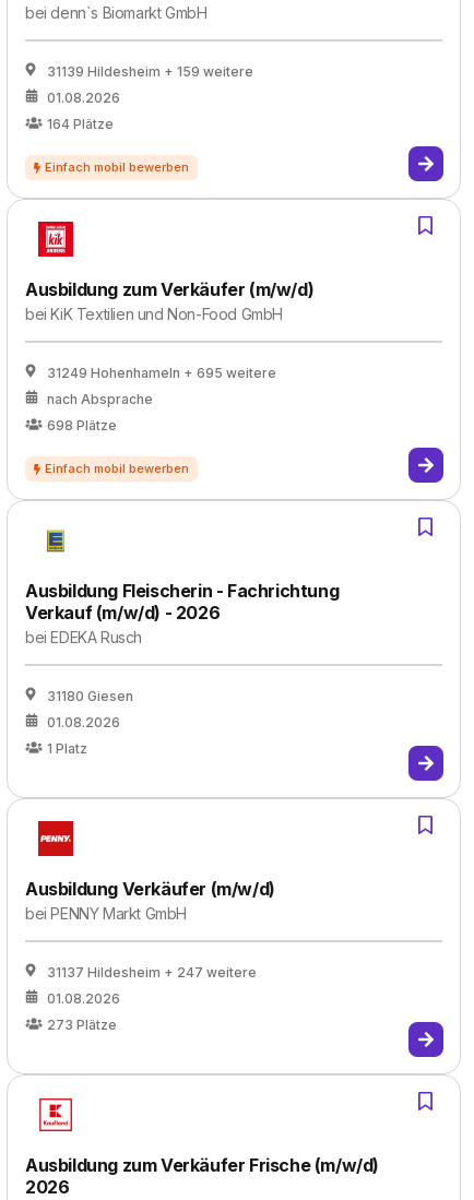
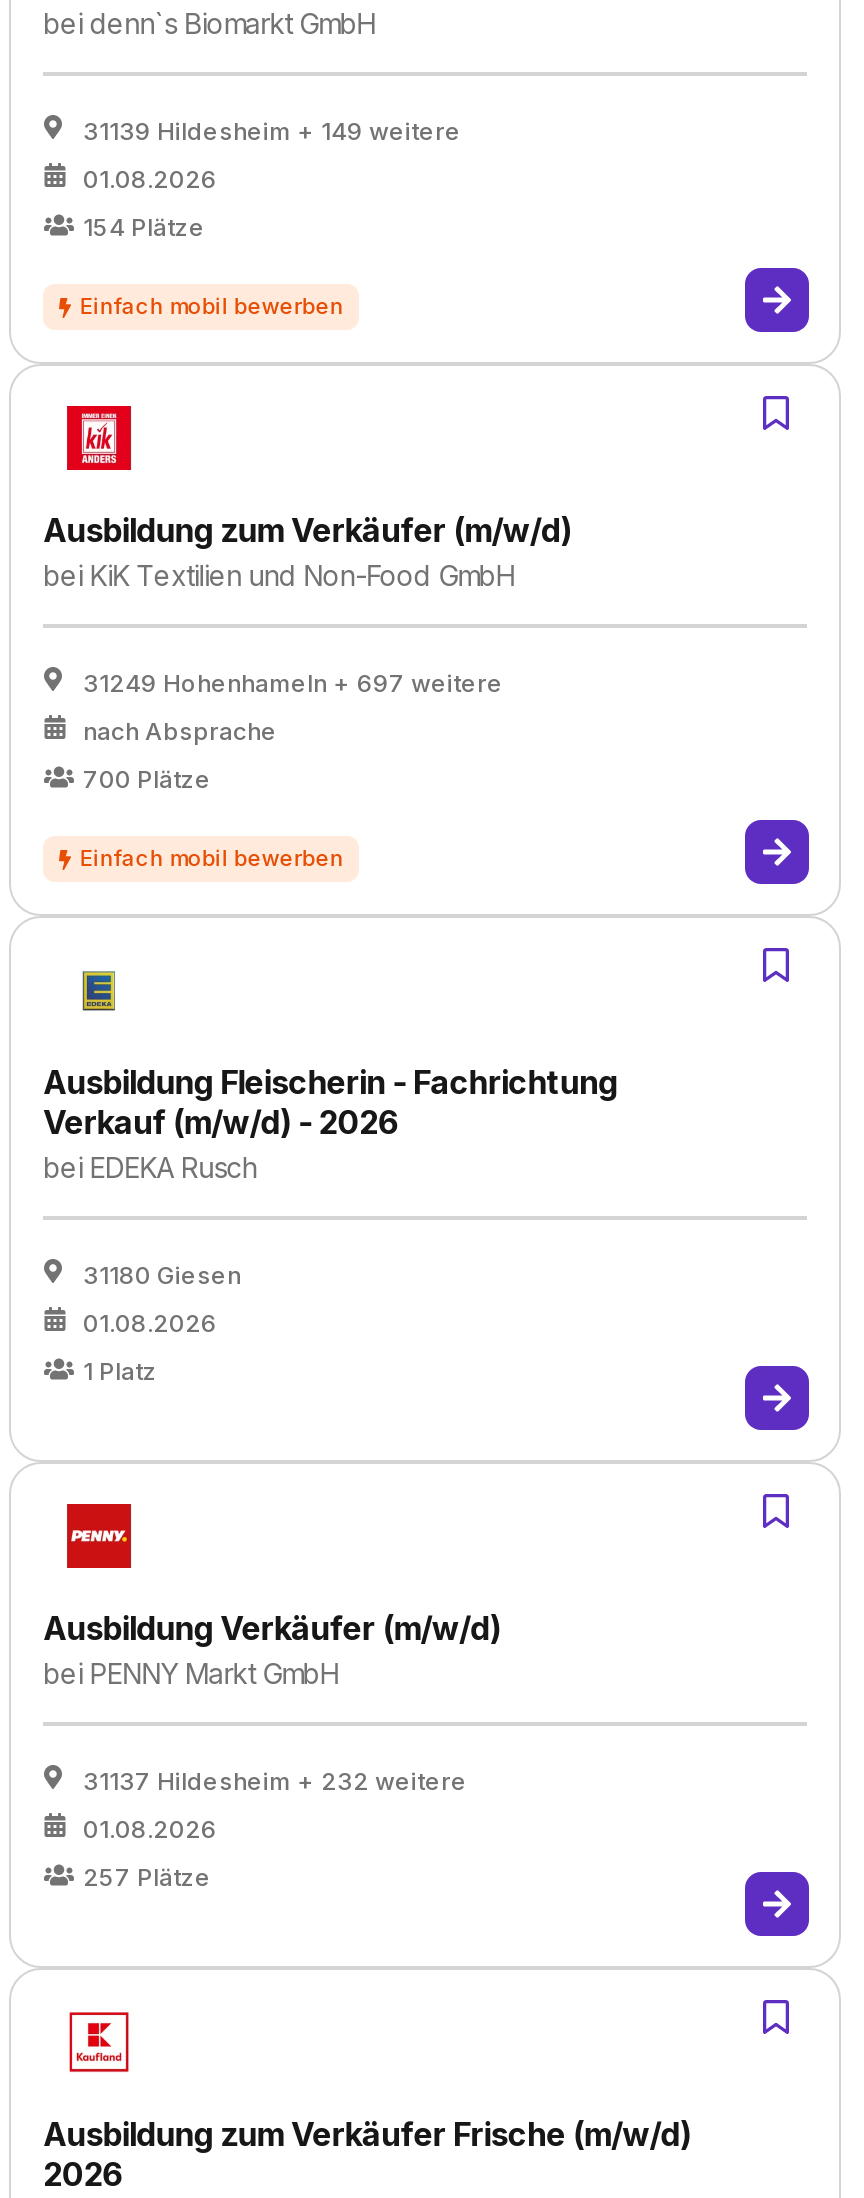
[47,63,253,80] 31139 Hildesheim + 159 weitere -> [83,116,461,146] 31139 Hildesheim + 149 weitere
[47,116,114,132] 164 Plätze -> [83,212,205,242] 154 Plätze
[47,365,276,381] 31249 Hohenhameln + 695 weitere -> [83,668,503,698] 31249 Hohenhameln + 697 weitere
[47,417,117,433] 698 Plätze -> [83,764,211,794] 700 Plätze
[47,964,257,981] 31137 Hildesheim + 247 weitere -> [83,1766,467,1796] 31137 Hildesheim + 232 weitere
[47,1017,117,1033] 273 Plätze -> [83,1862,211,1892] 257 Plätze

